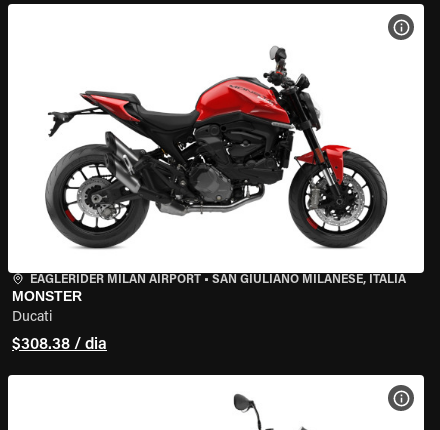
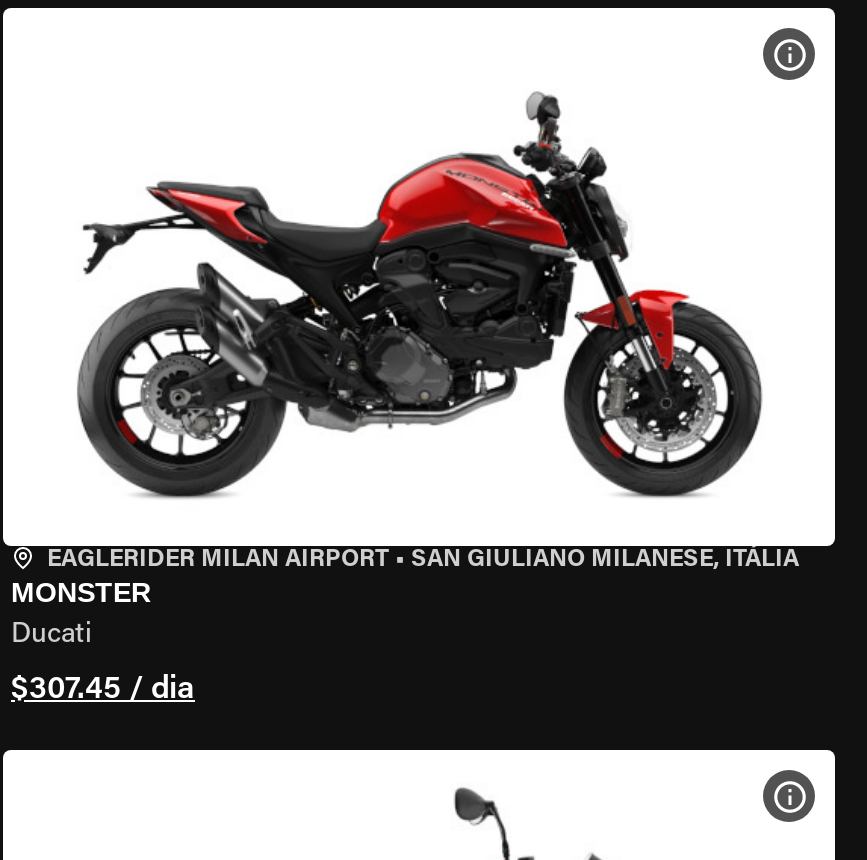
[12,337,107,353] $308.38 / dia -> [11,674,195,706] $307.45 / dia

